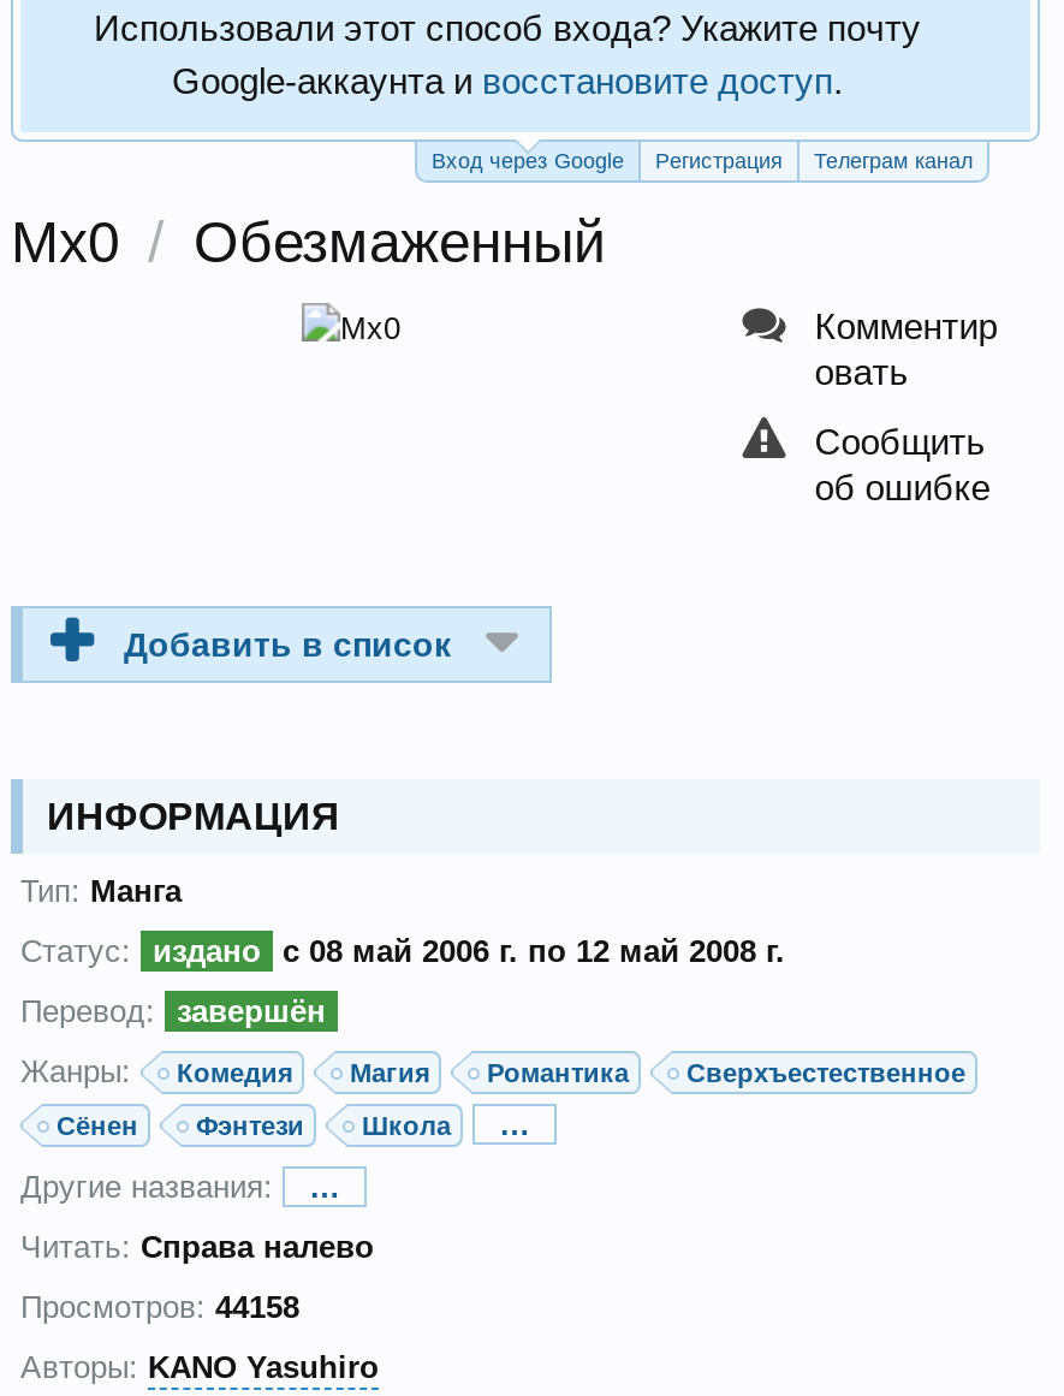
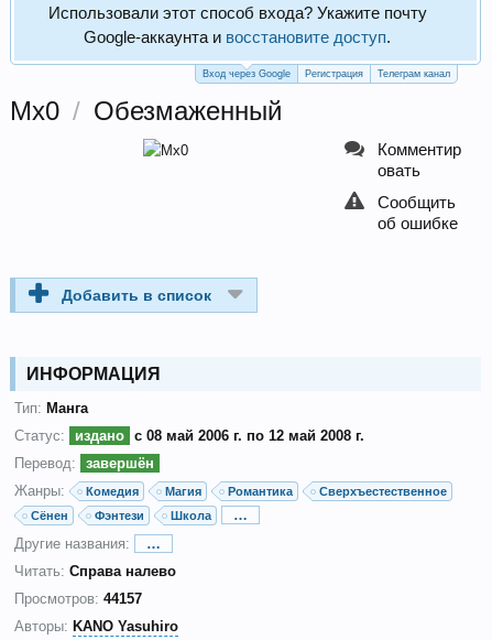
[20,1289,299,1325] Просмотров: 44158 -> [14,590,142,607] Просмотров: 44157

